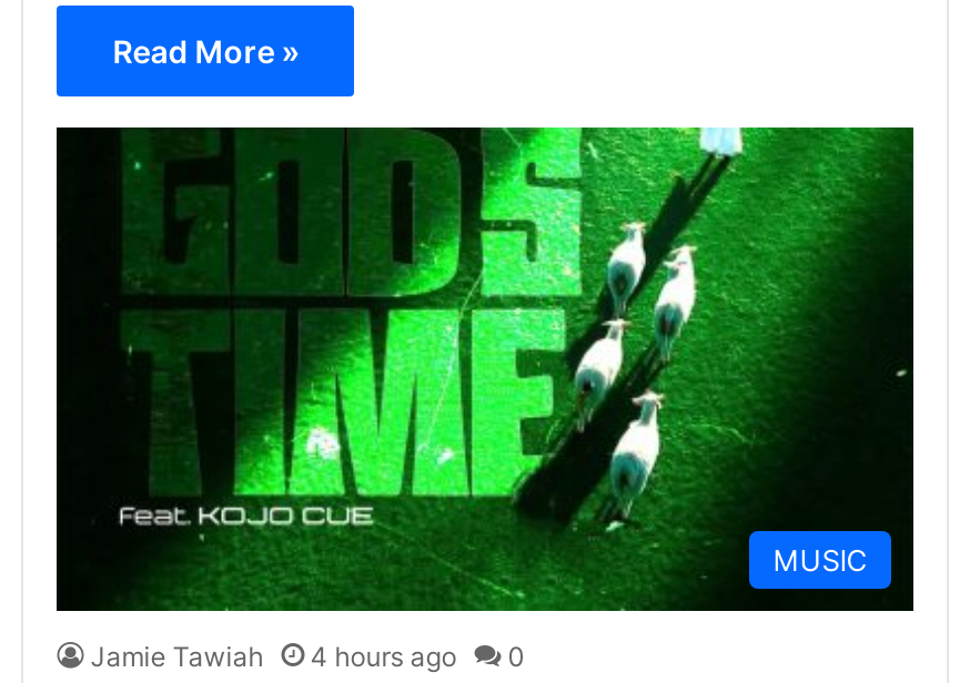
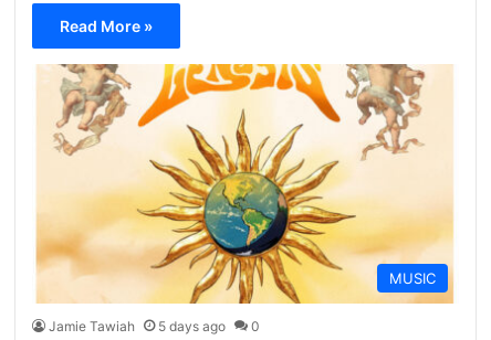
[54,124,916,672] [image] | Jamie Tawiah 4 hours ago 0 -> [32,63,459,335] [image] | Jamie Tawiah 5 days ago 0

